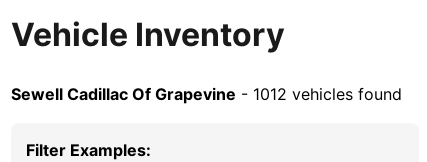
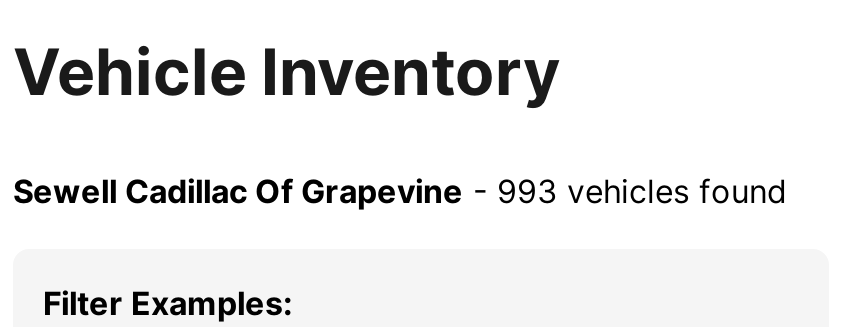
[11,84,402,104] Sewell Cadillac Of Grapevine - 1012 vehicles found -> [13,171,787,211] Sewell Cadillac Of Grapevine - 993 vehicles found

